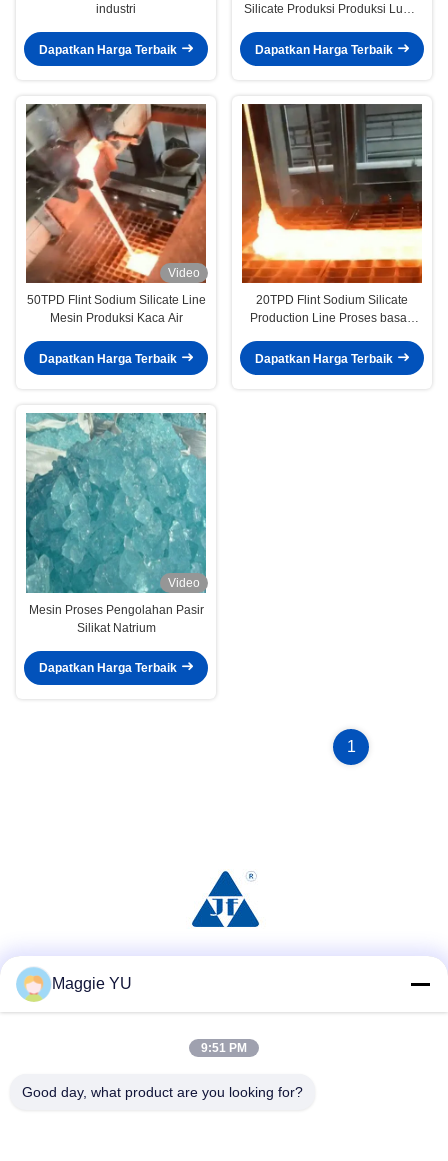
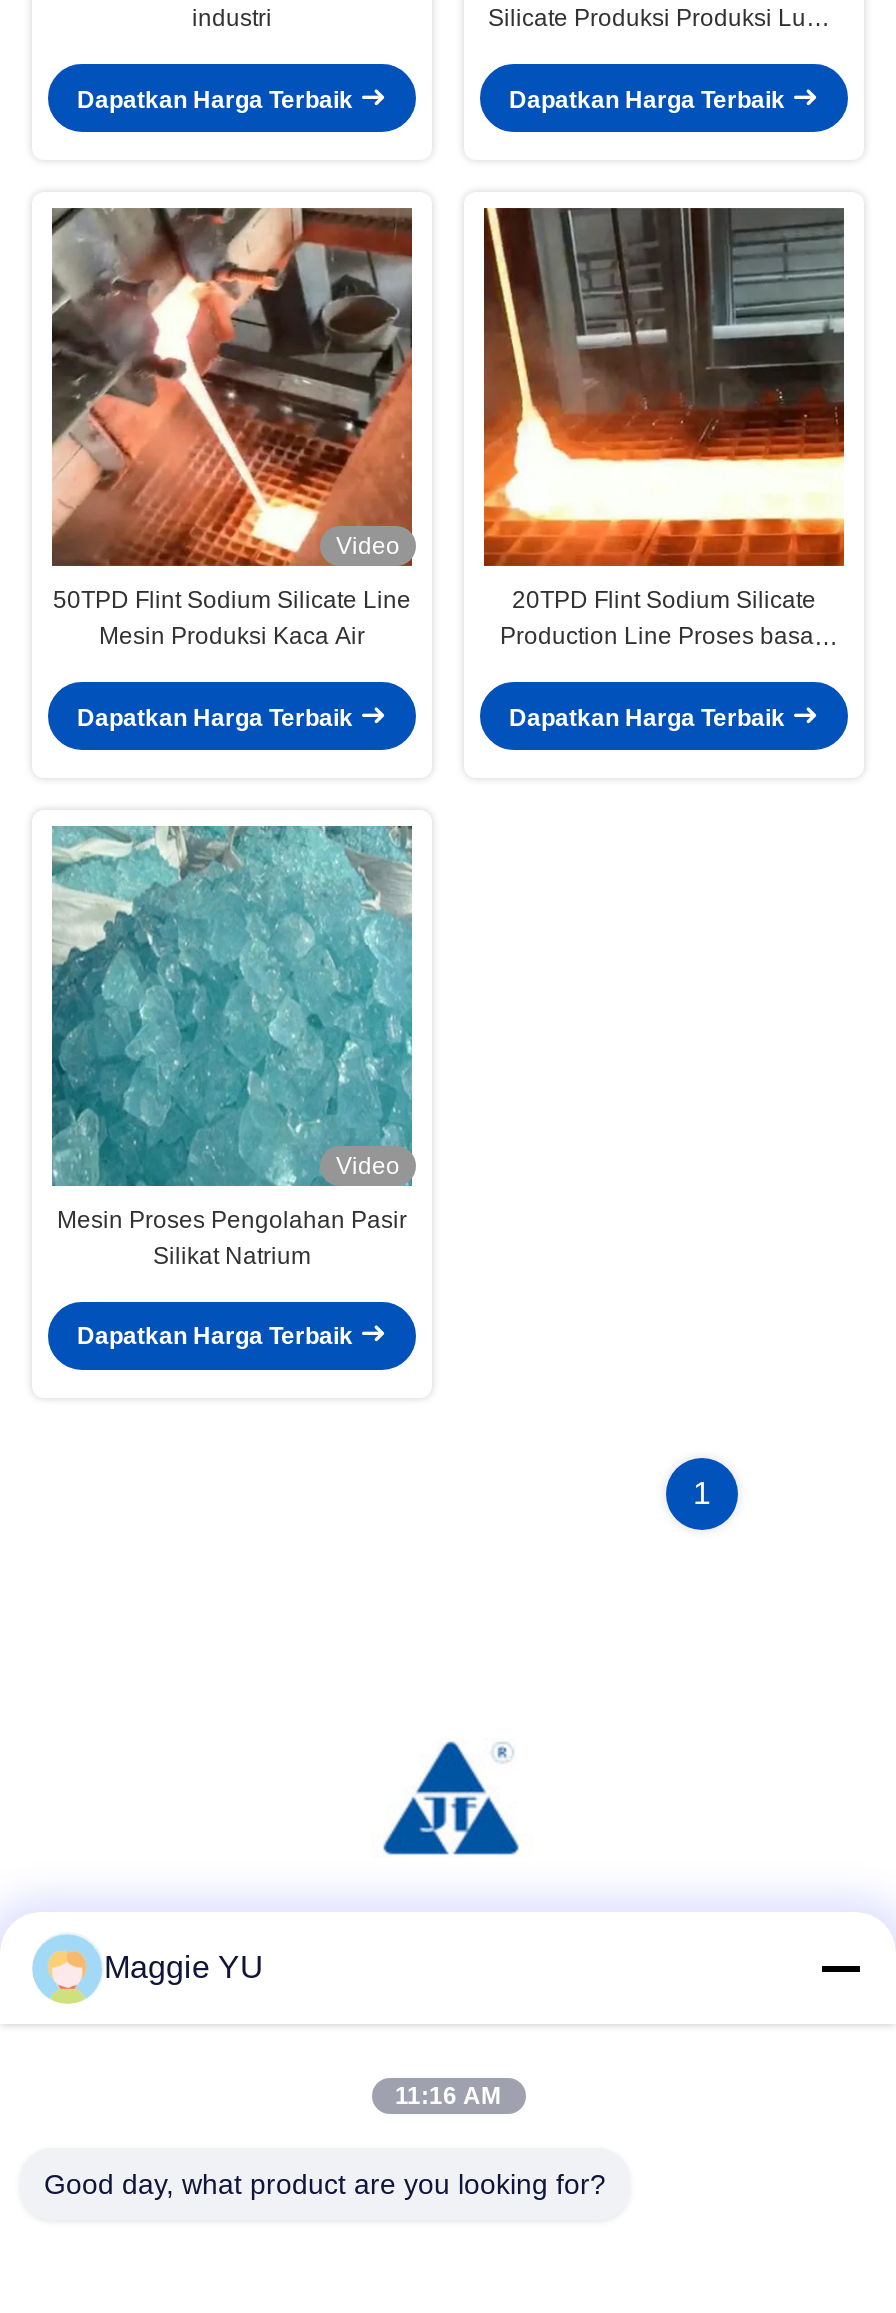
[201,1041,247,1055] 9:51 PM -> [395,2082,501,2110] 11:16 AM

